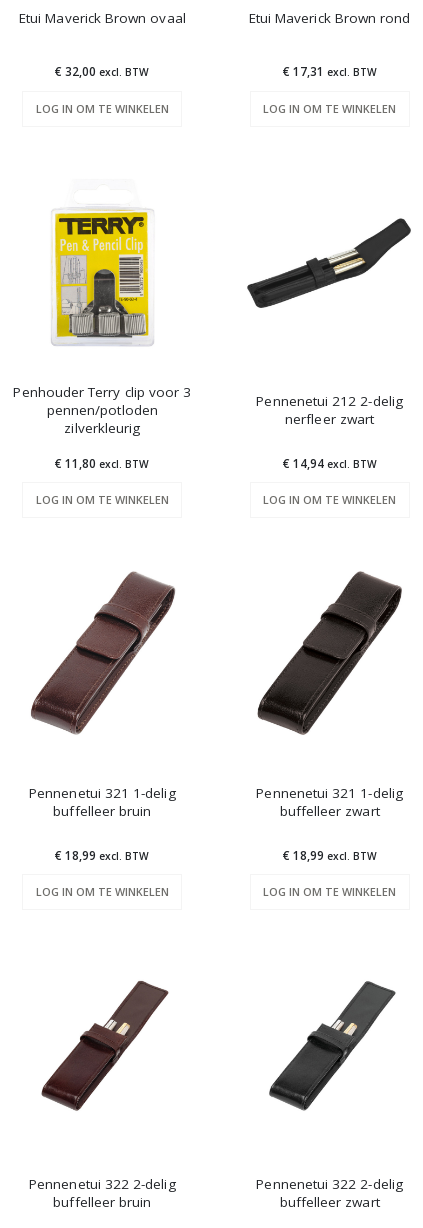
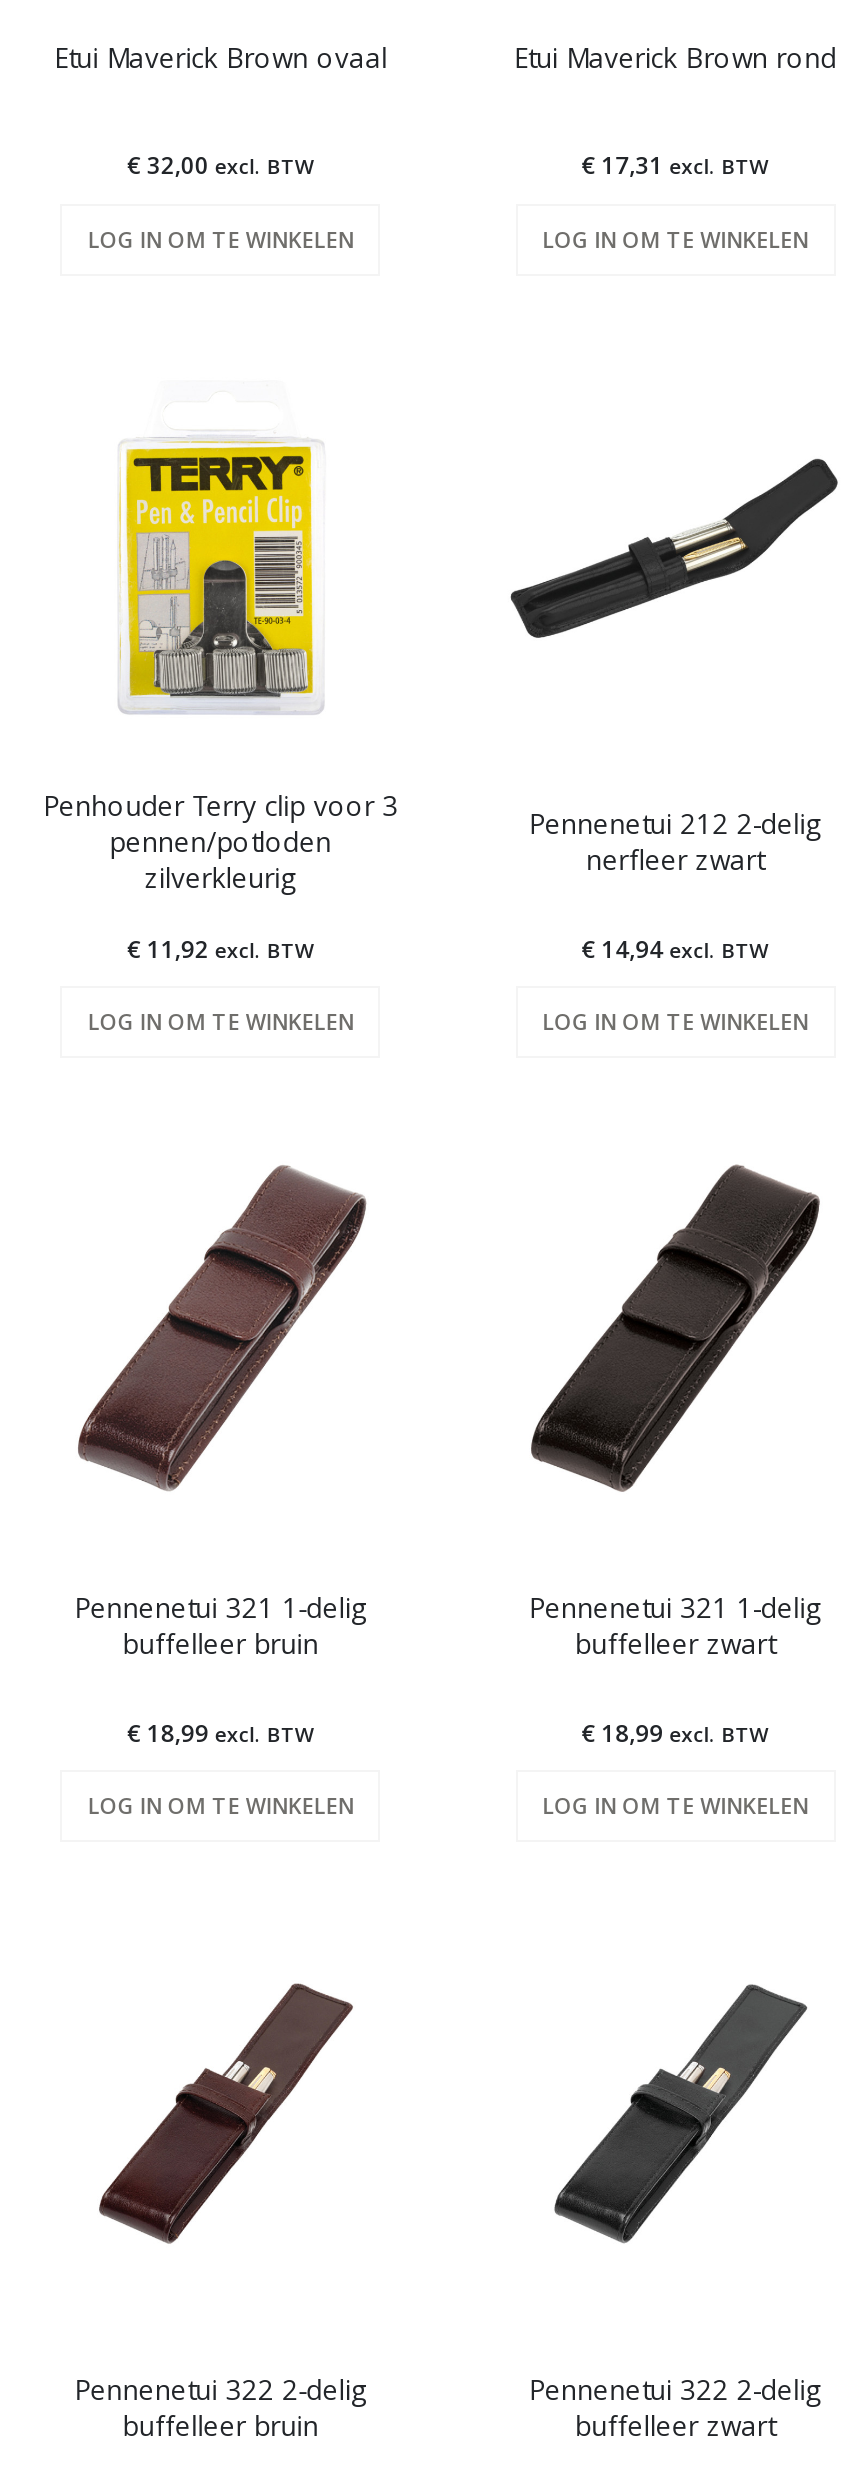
[55,455,149,471] € 11,80 excl. BTW -> [127,932,315,964] € 11,92 excl. BTW

